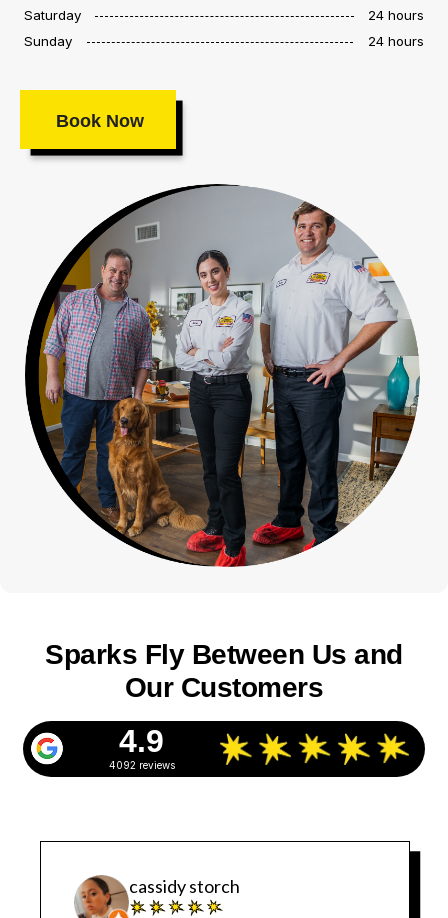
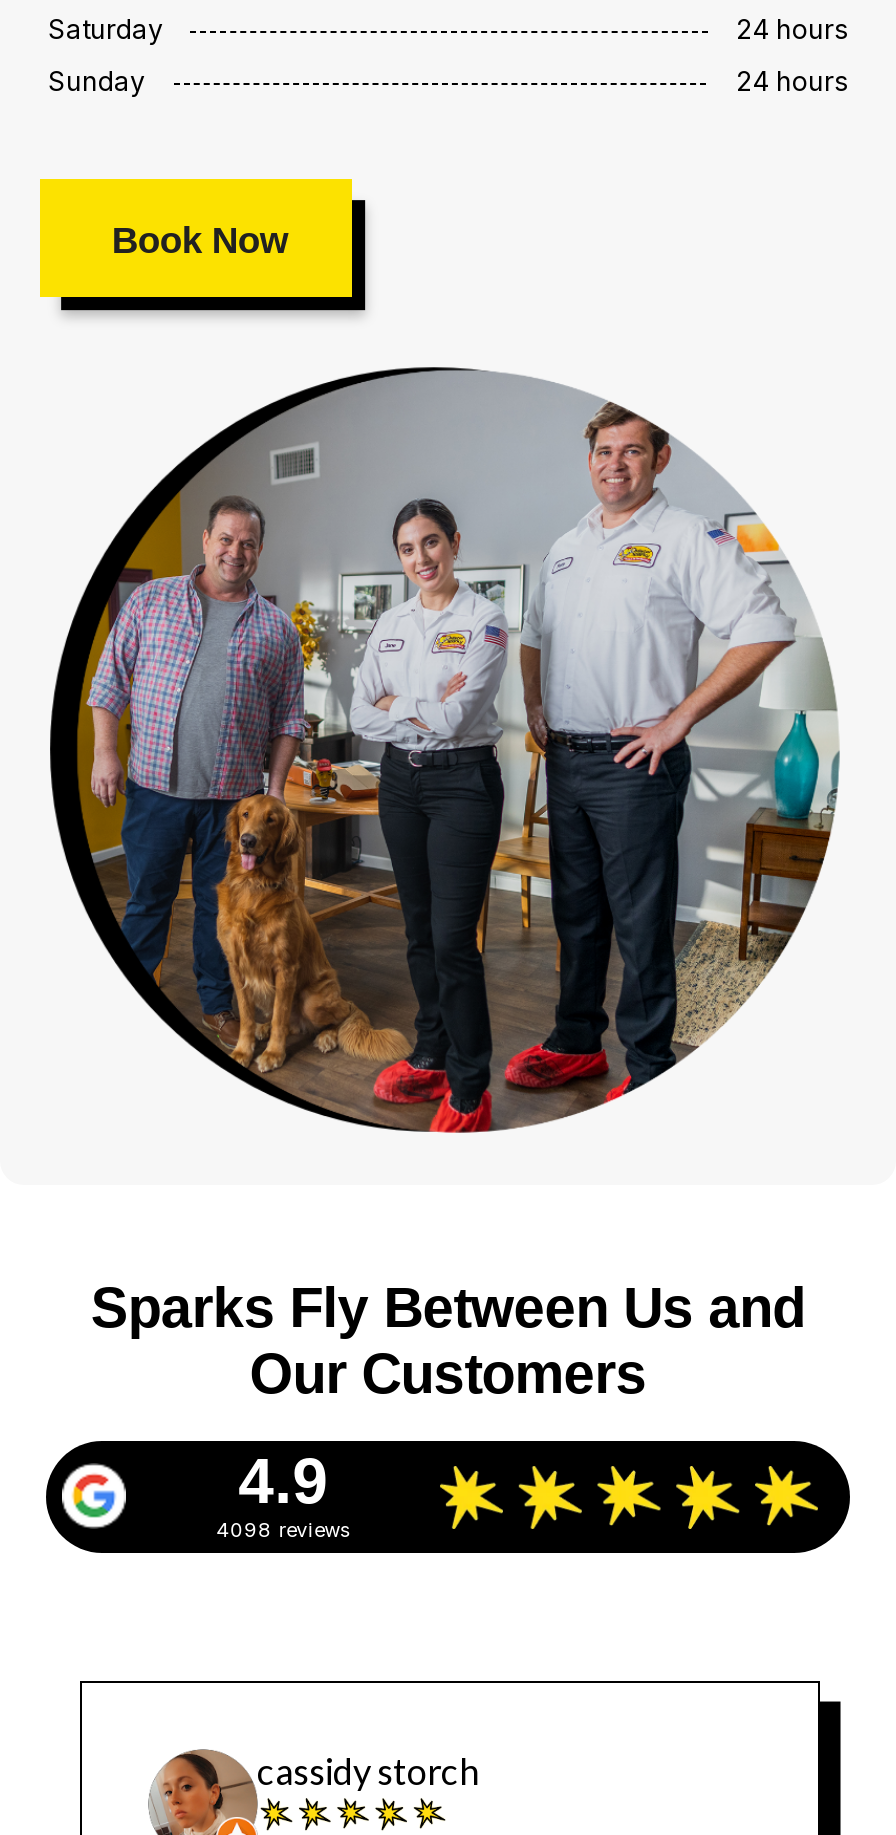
[109,759,175,771] 4092 reviews -> [216,1516,350,1540] 4098 reviews

